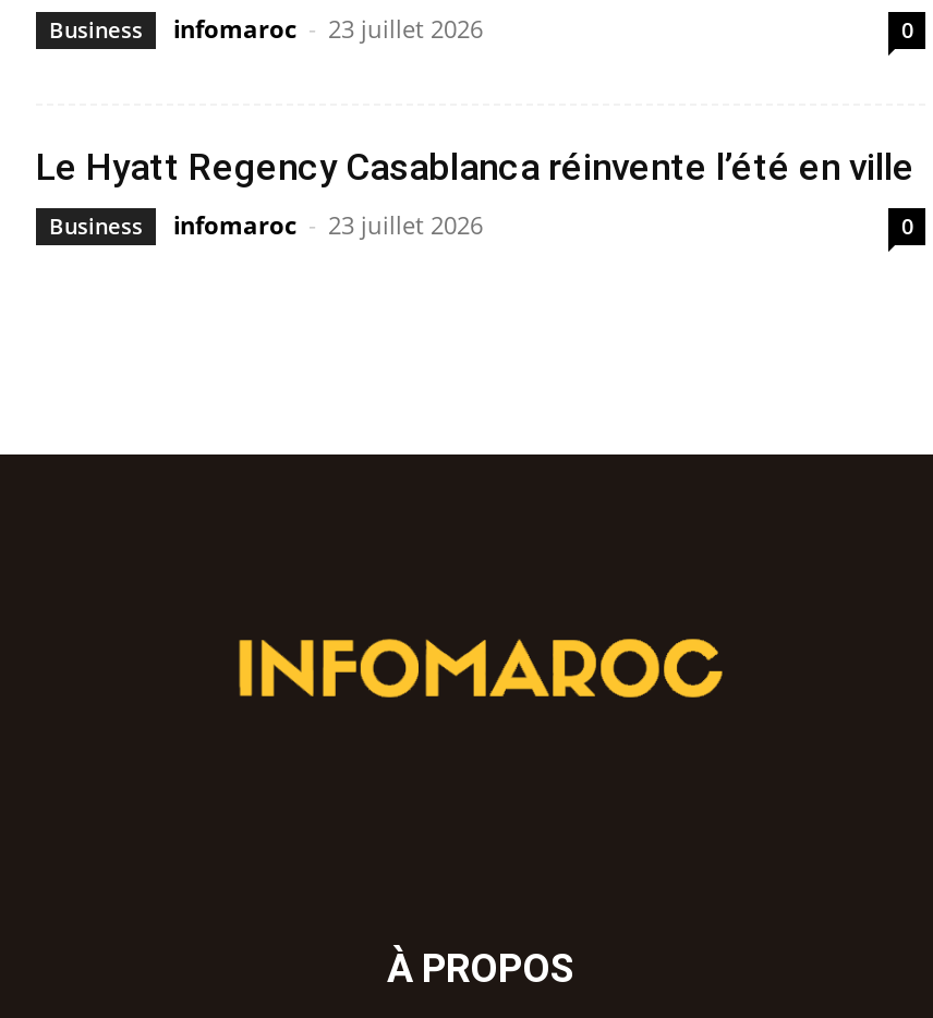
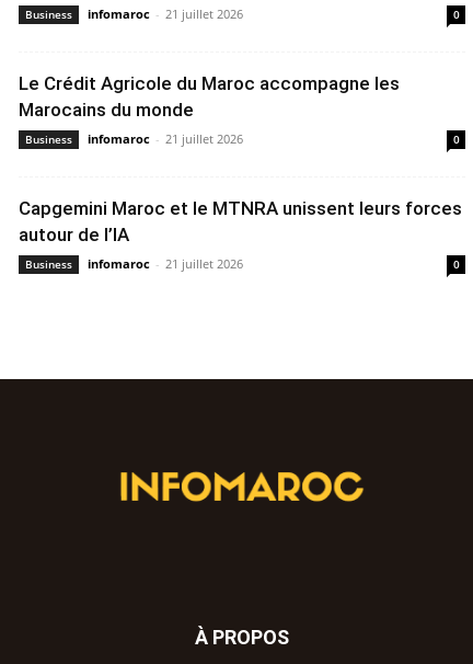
[173,11,483,43] infomaroc - 23 juillet 2026 -> [88,6,243,22] infomaroc - 21 juillet 2026
[36,144,914,187] Le Hyatt Regency Casablanca réinvente l’été en ville -> [19,73,400,121] Le Crédit Agricole du Maroc accompagne les | Marocains du monde
[173,207,483,240] infomaroc - 23 juillet 2026 -> [19,131,462,272] infomaroc - 21 juillet 2026 | 0 | Capgemini Maroc et le MTNRA unissent leurs forces | autour de l’IA | Business | infomaroc - 21 juillet 2026

